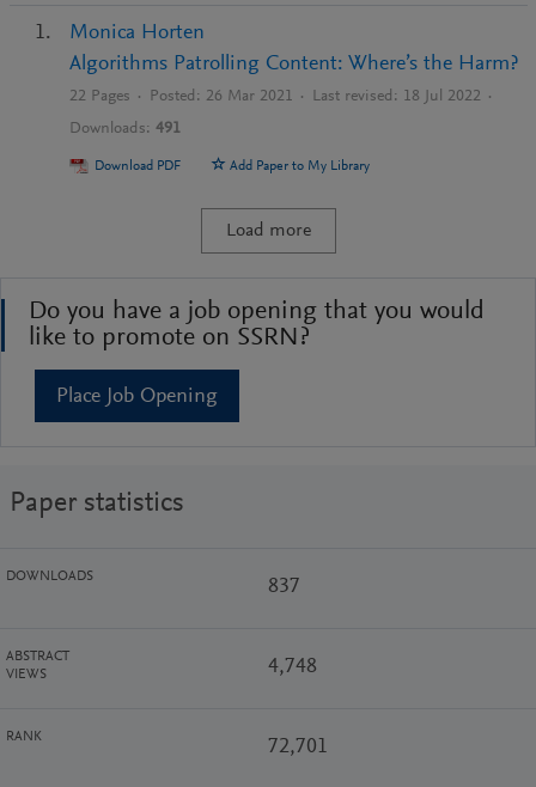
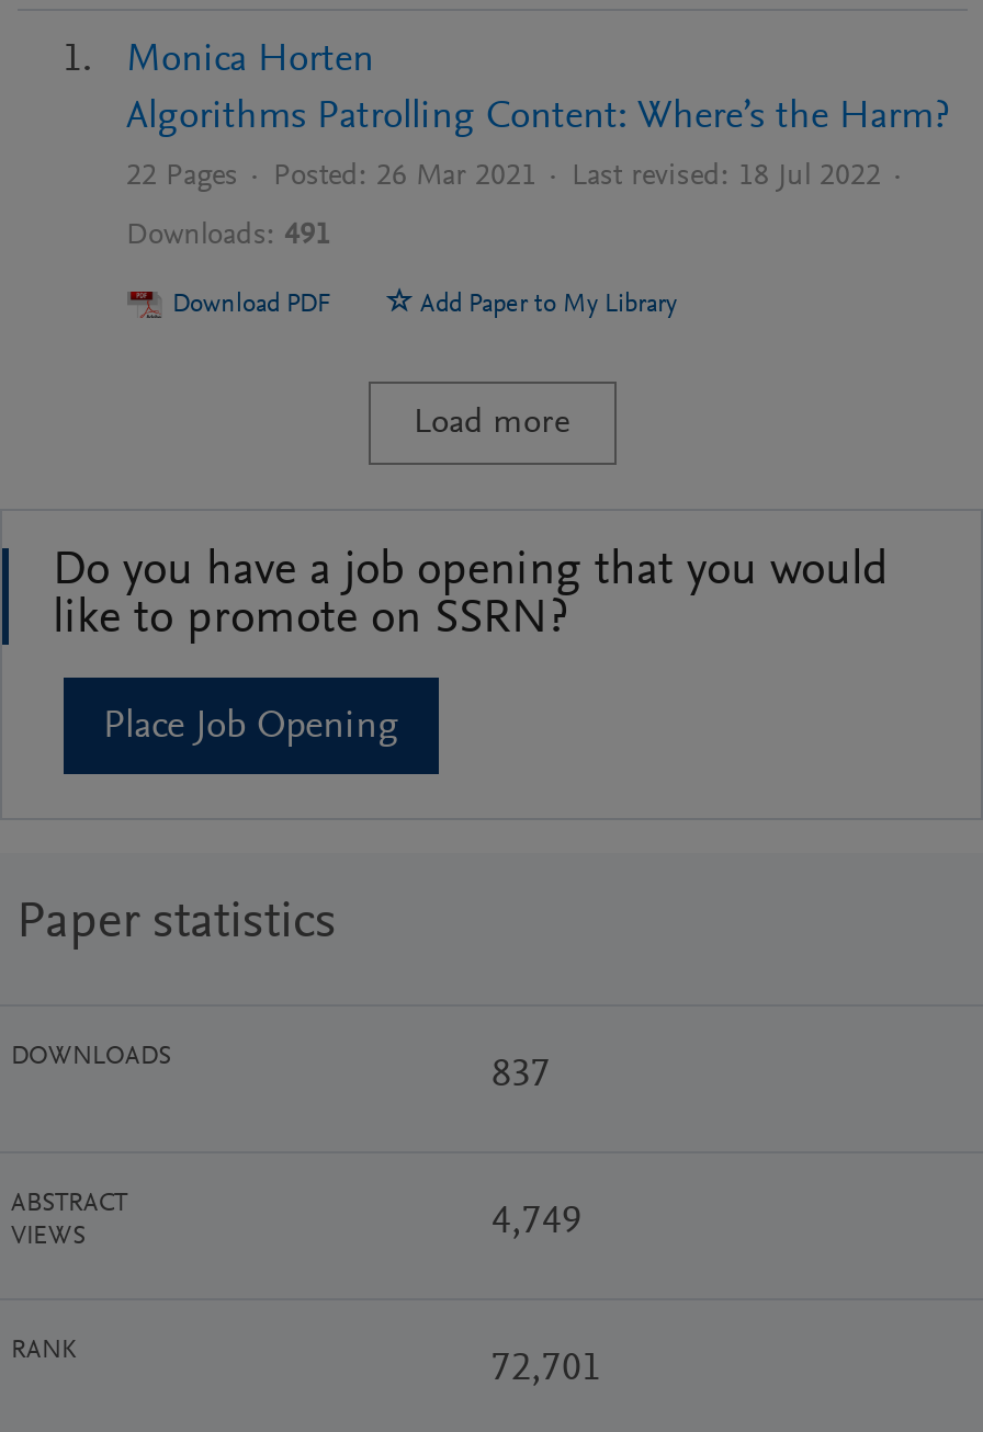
[268,657,317,678] 4,748 -> [491,1204,581,1243] 4,749

